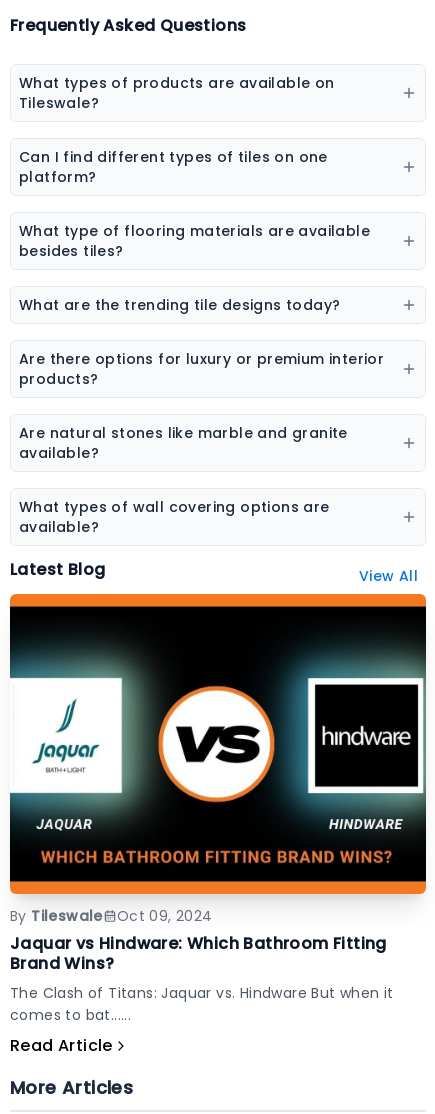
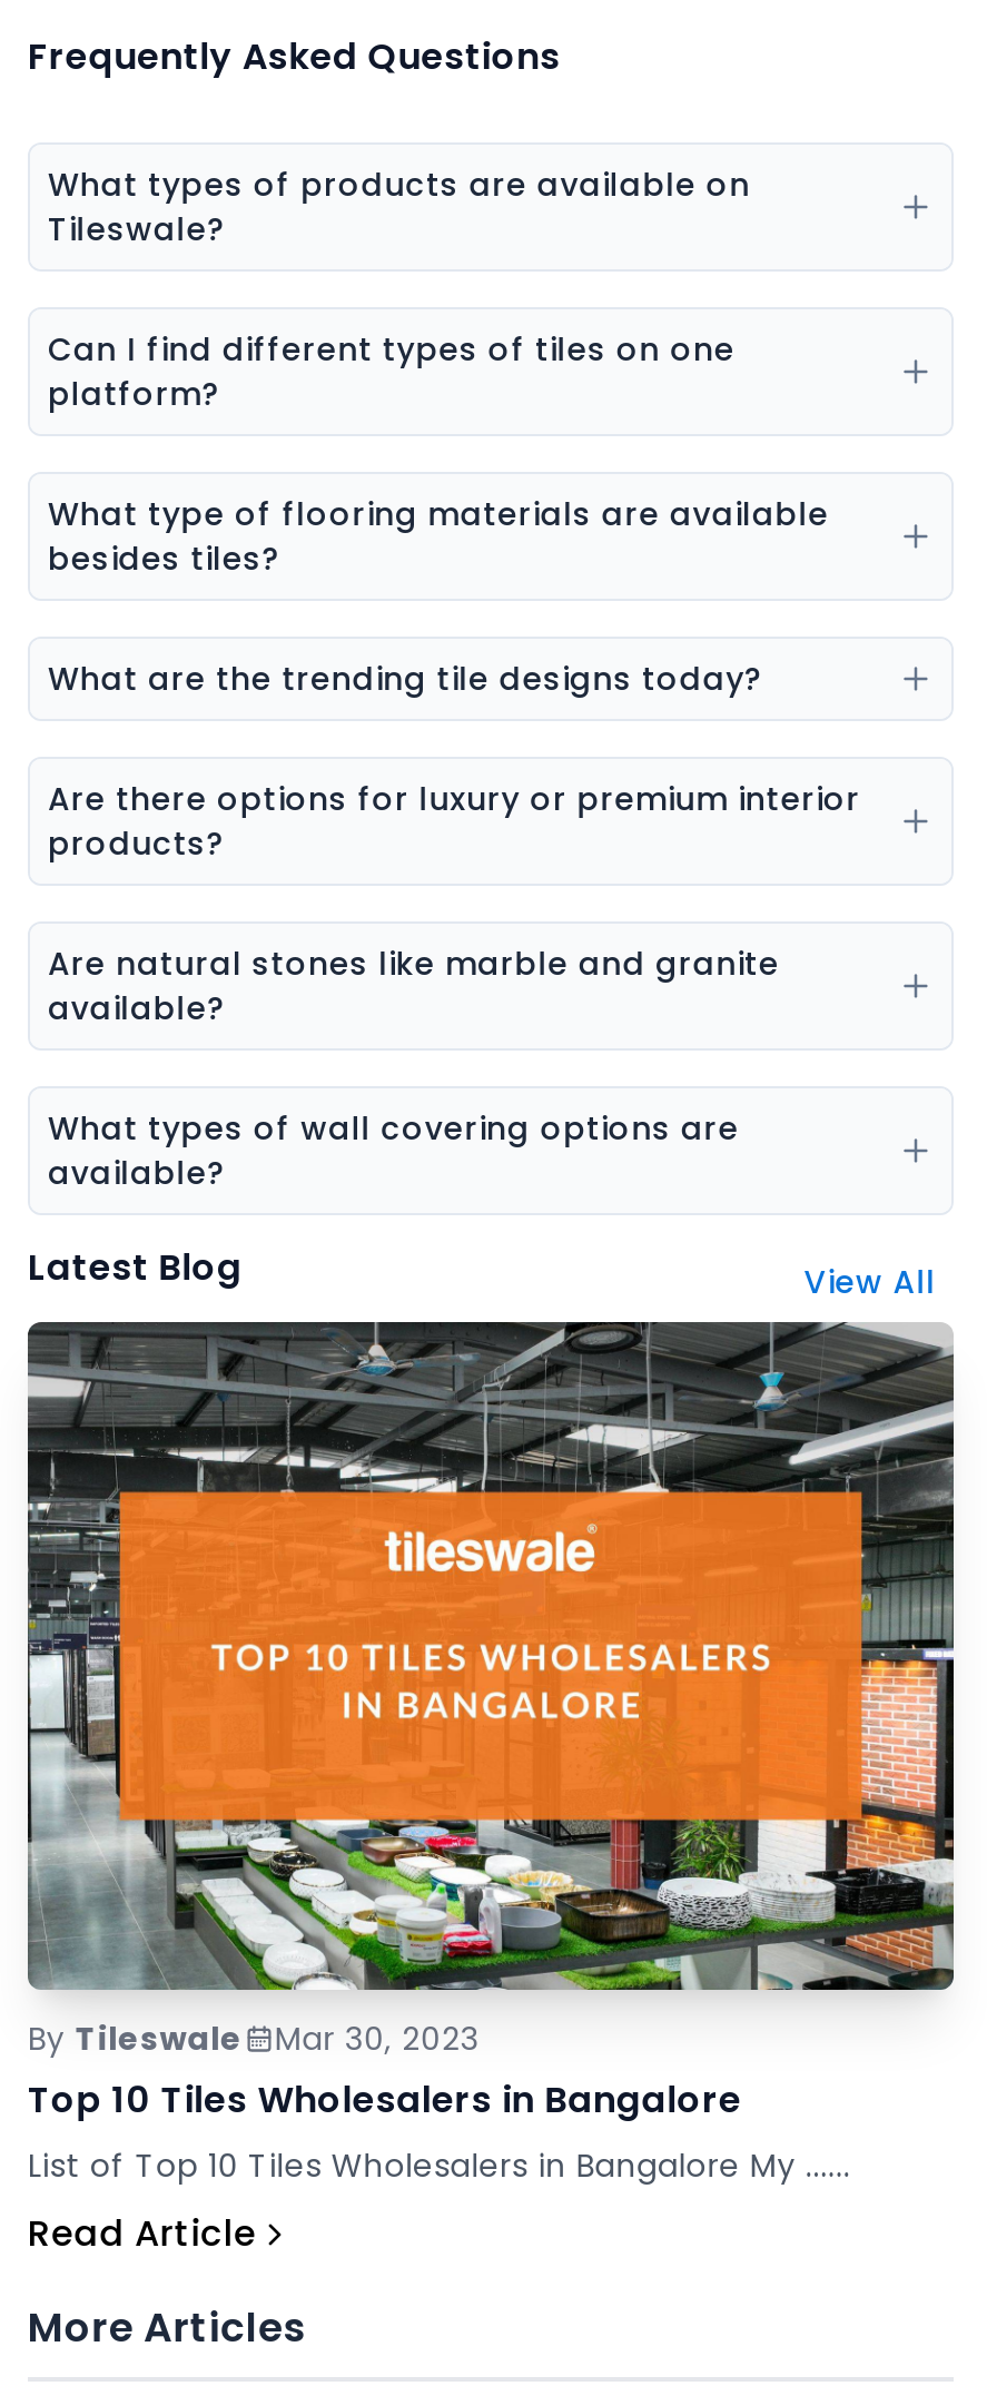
[9,593,427,1025] [image] | Oct 09, 2024 | Jaquar vs Hindware: Which Bathroom Fitting | Brand Wins? | The Clash of Titans: Jaquar vs. Hindware But when it | comes to bat...... -> [26,1320,956,2189] [image] | Mar 30, 2023 | Top 10 Tiles Wholesalers in Bangalore | List of Top 10 Tiles Wholesalers in Bangalore My ......

